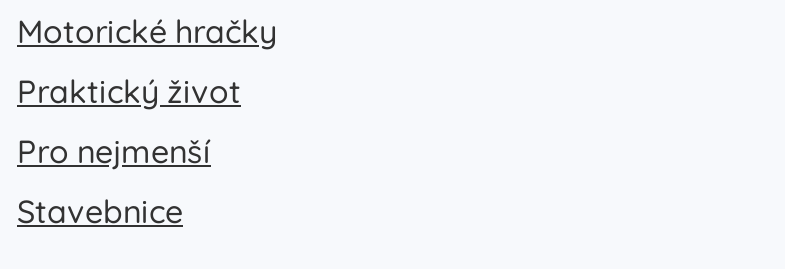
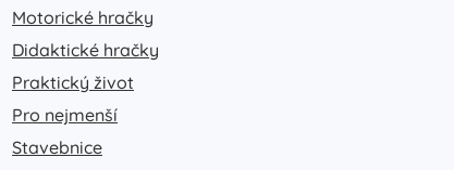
none -> [12,40,159,61] Didaktické hračky

